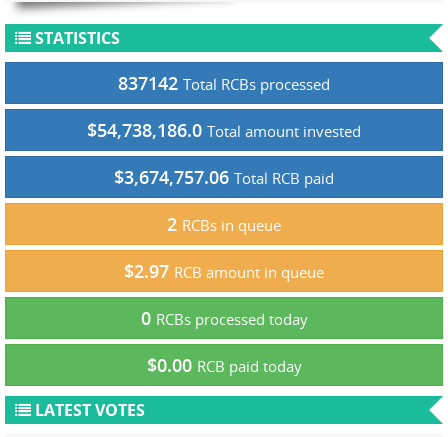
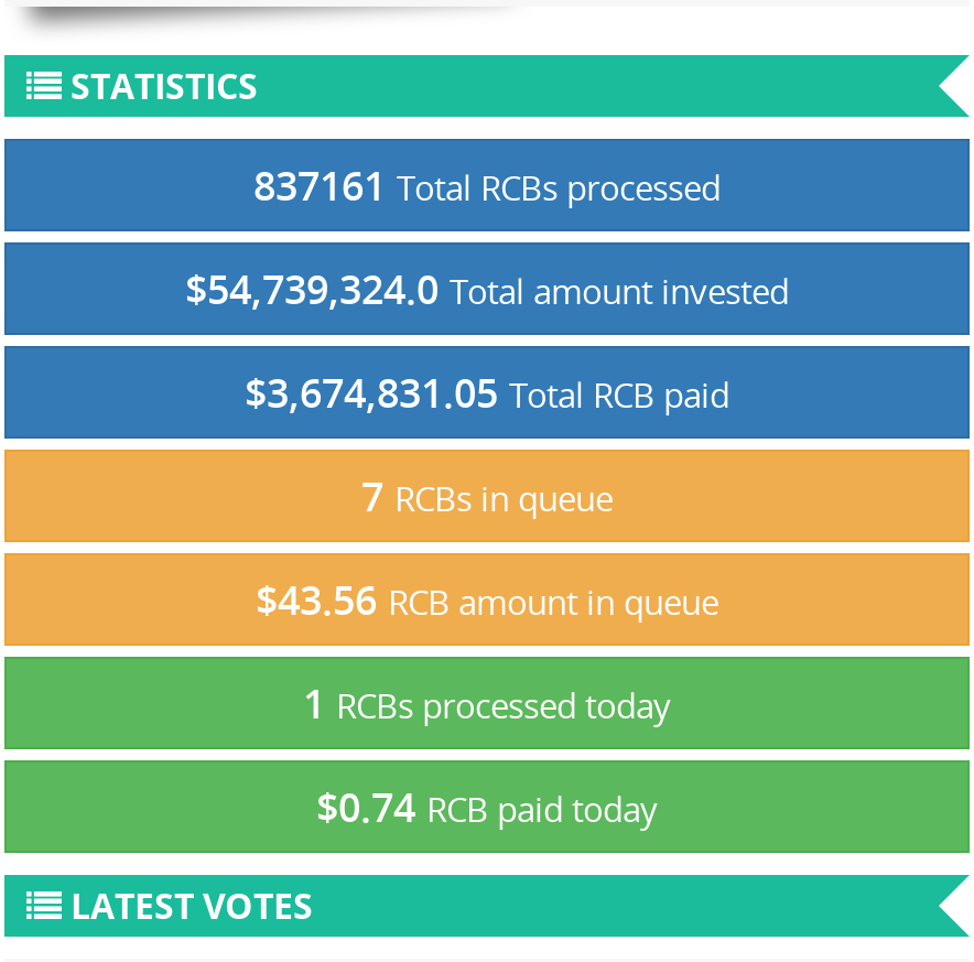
[118,71,330,95] 837142 Total RCBs processed -> [253,160,721,213] 837161 Total RCBs processed
[87,118,361,142] $54,738,186.0 Total amount invested -> [185,263,789,316] $54,739,324.0 Total amount invested
[114,165,334,189] $3,674,757.06 Total RCB paid -> [245,367,729,420] $3,674,831.05 Total RCB paid
[167,212,281,236] 2 RCBs in queue -> [361,471,613,523] 7 RCBs in queue
[124,259,324,283] $2.97 RCB amount in queue -> [256,574,718,627] $43.56 RCB amount in queue
[140,306,307,330] 0 RCBs processed today -> [303,678,671,731] 1 RCBs processed today
[146,353,301,377] $0.00 RCB paid today -> [316,781,658,834] $0.74 RCB paid today

